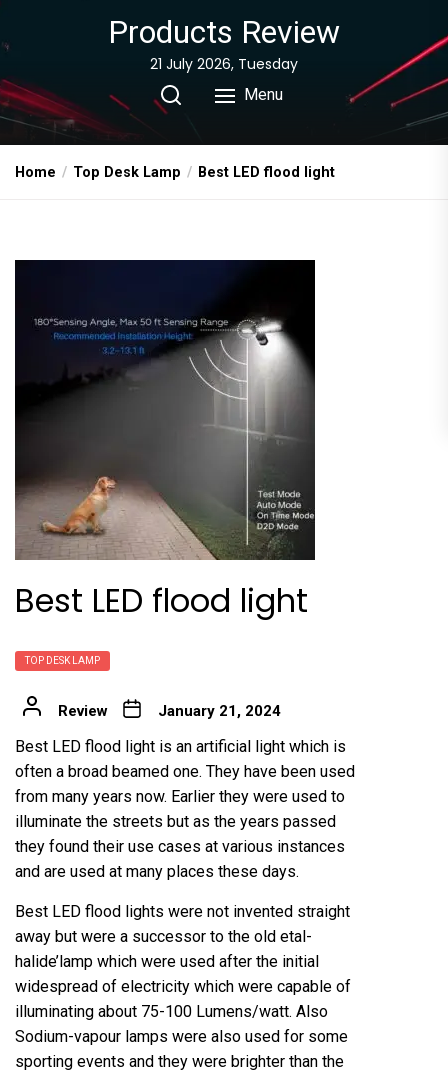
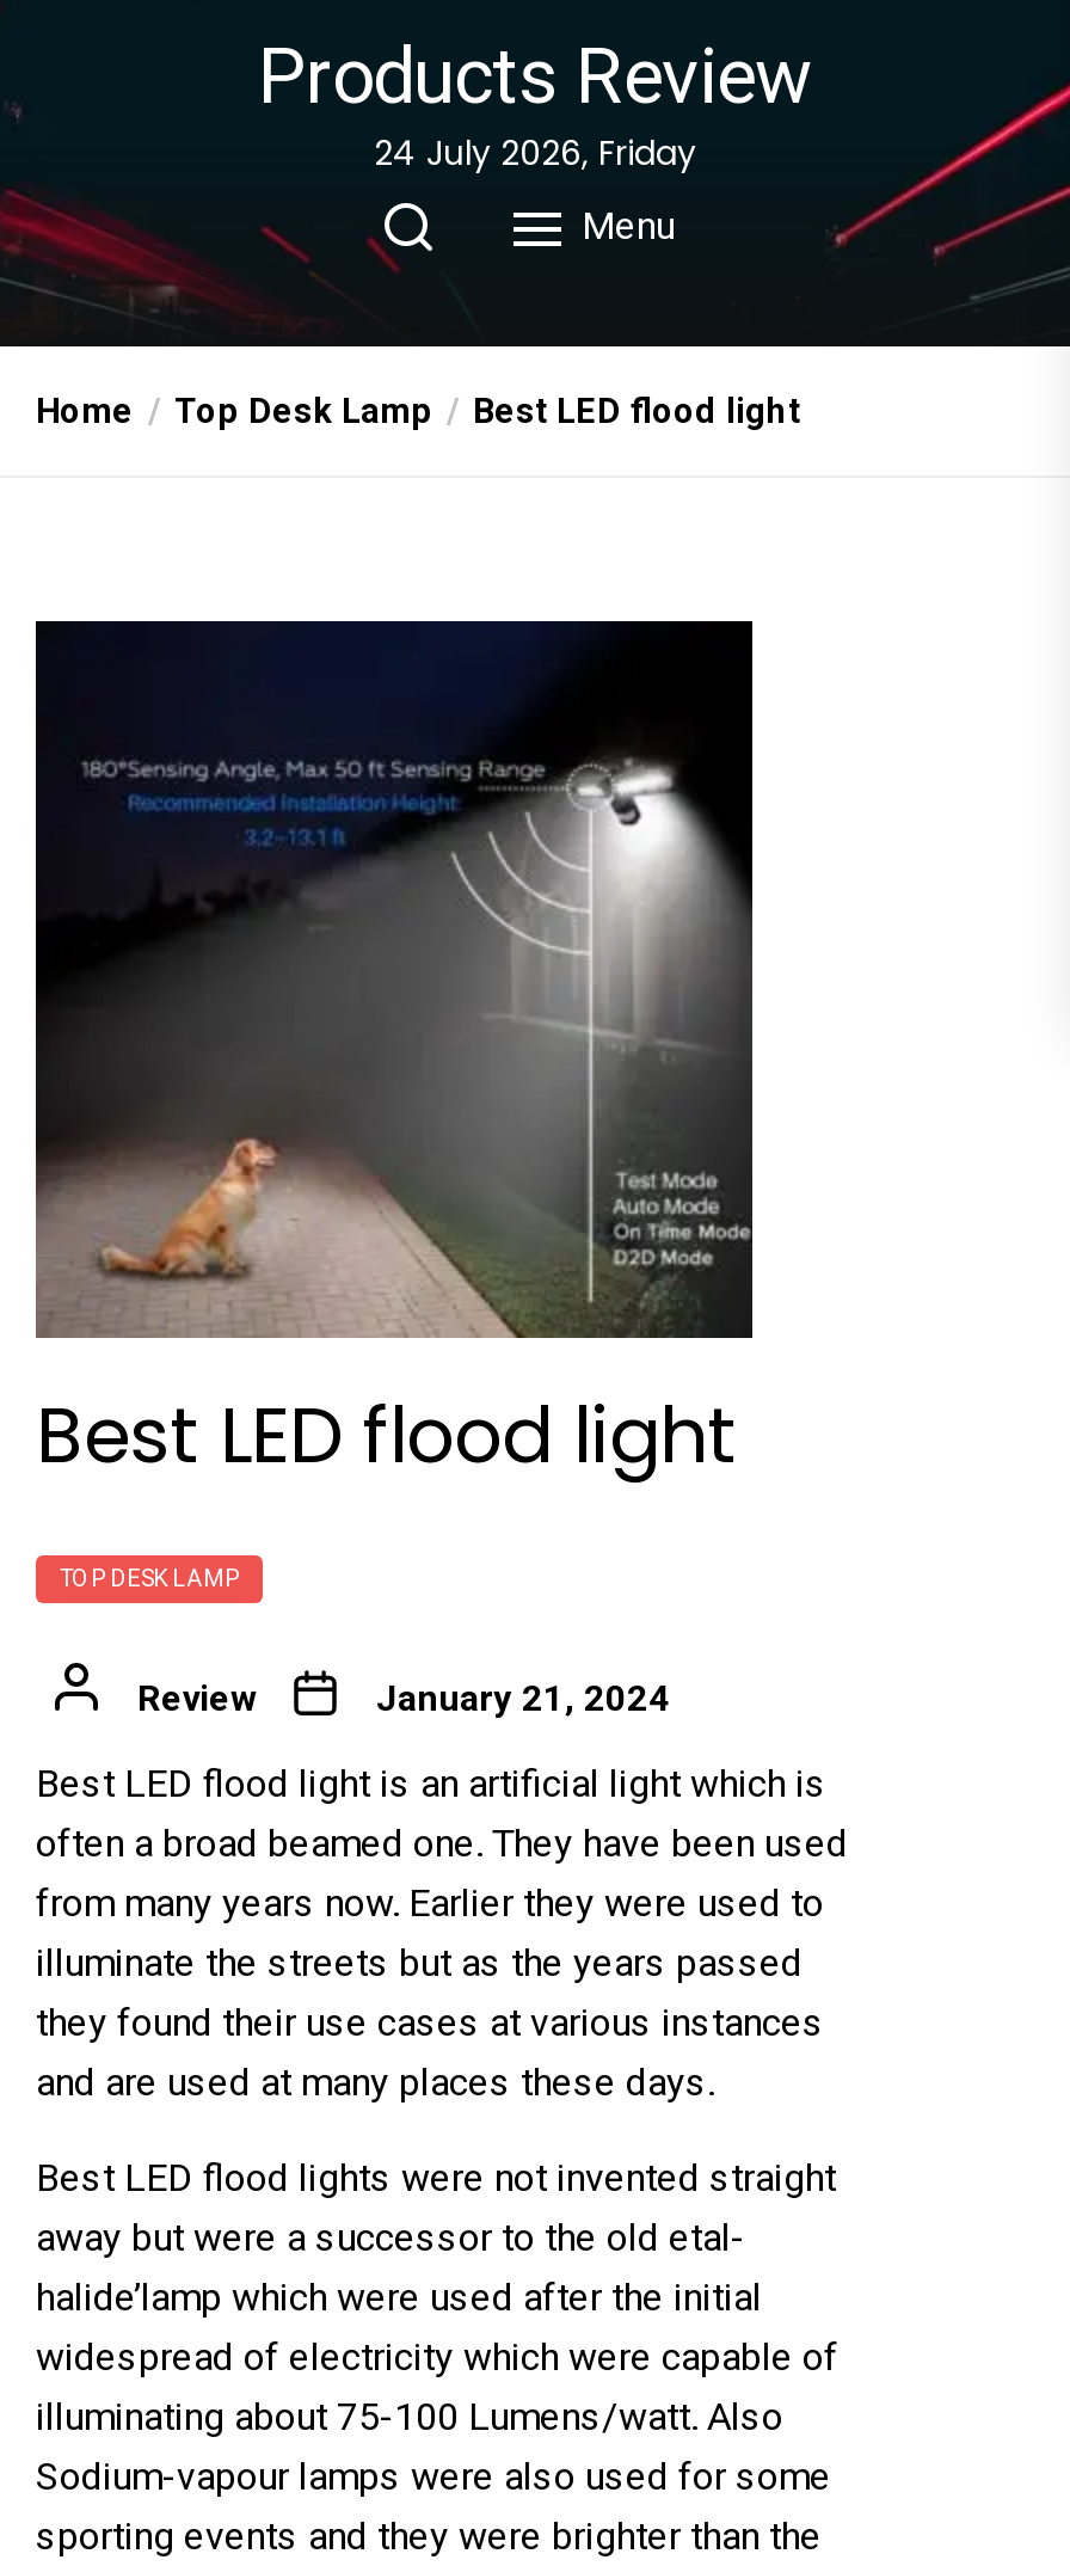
[150,54,298,74] 21 July 2026, Tuesday -> [374,129,696,177] 24 July 2026, Friday

